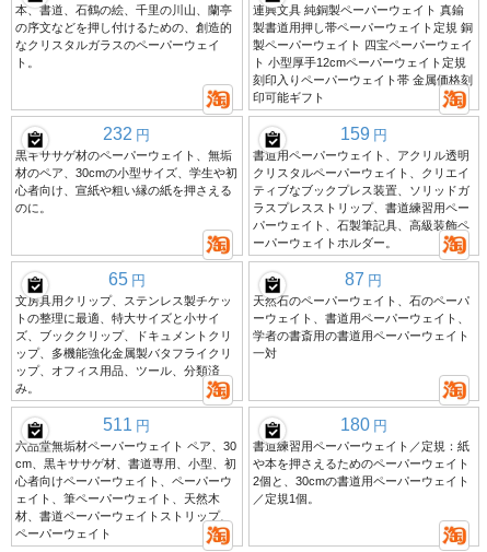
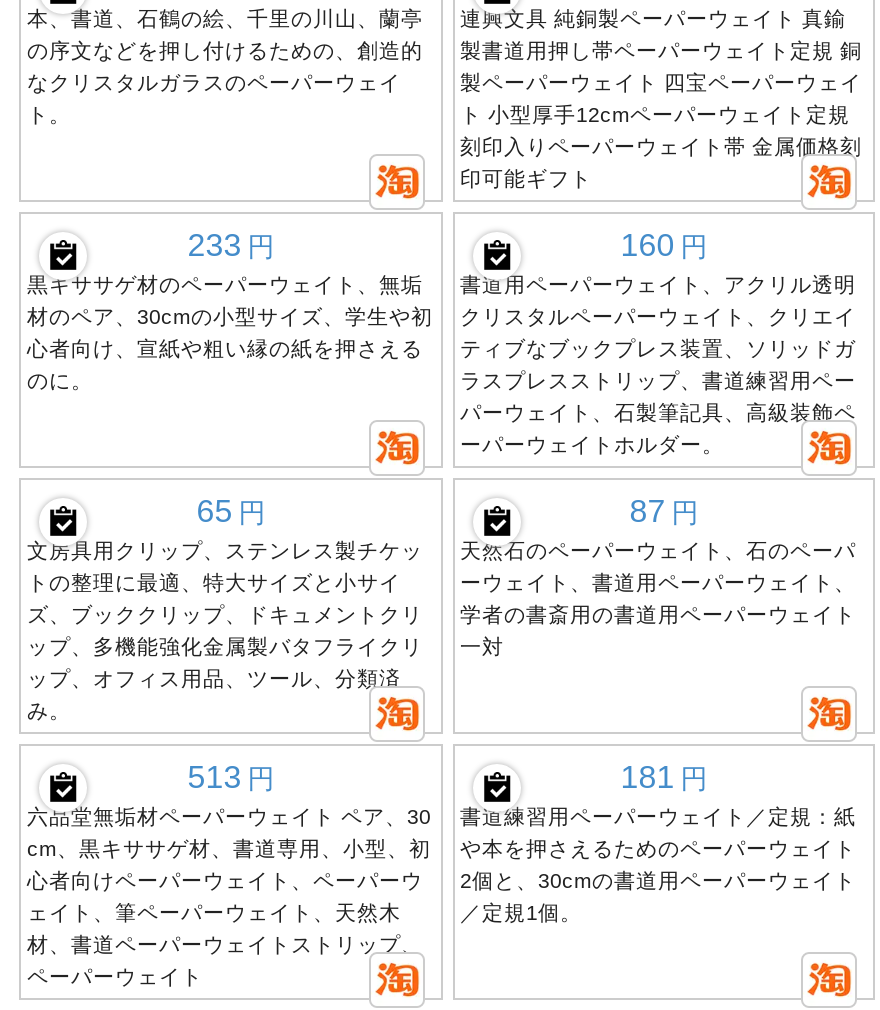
[103,125,150,144] 232 円 -> [187,229,273,263] 233 円
[340,125,387,144] 159 円 -> [621,229,707,263] 160 円
[103,416,150,434] 511 円 -> [187,761,273,795] 513 円
[340,416,387,434] 180 円 -> [621,761,707,795] 181 円

